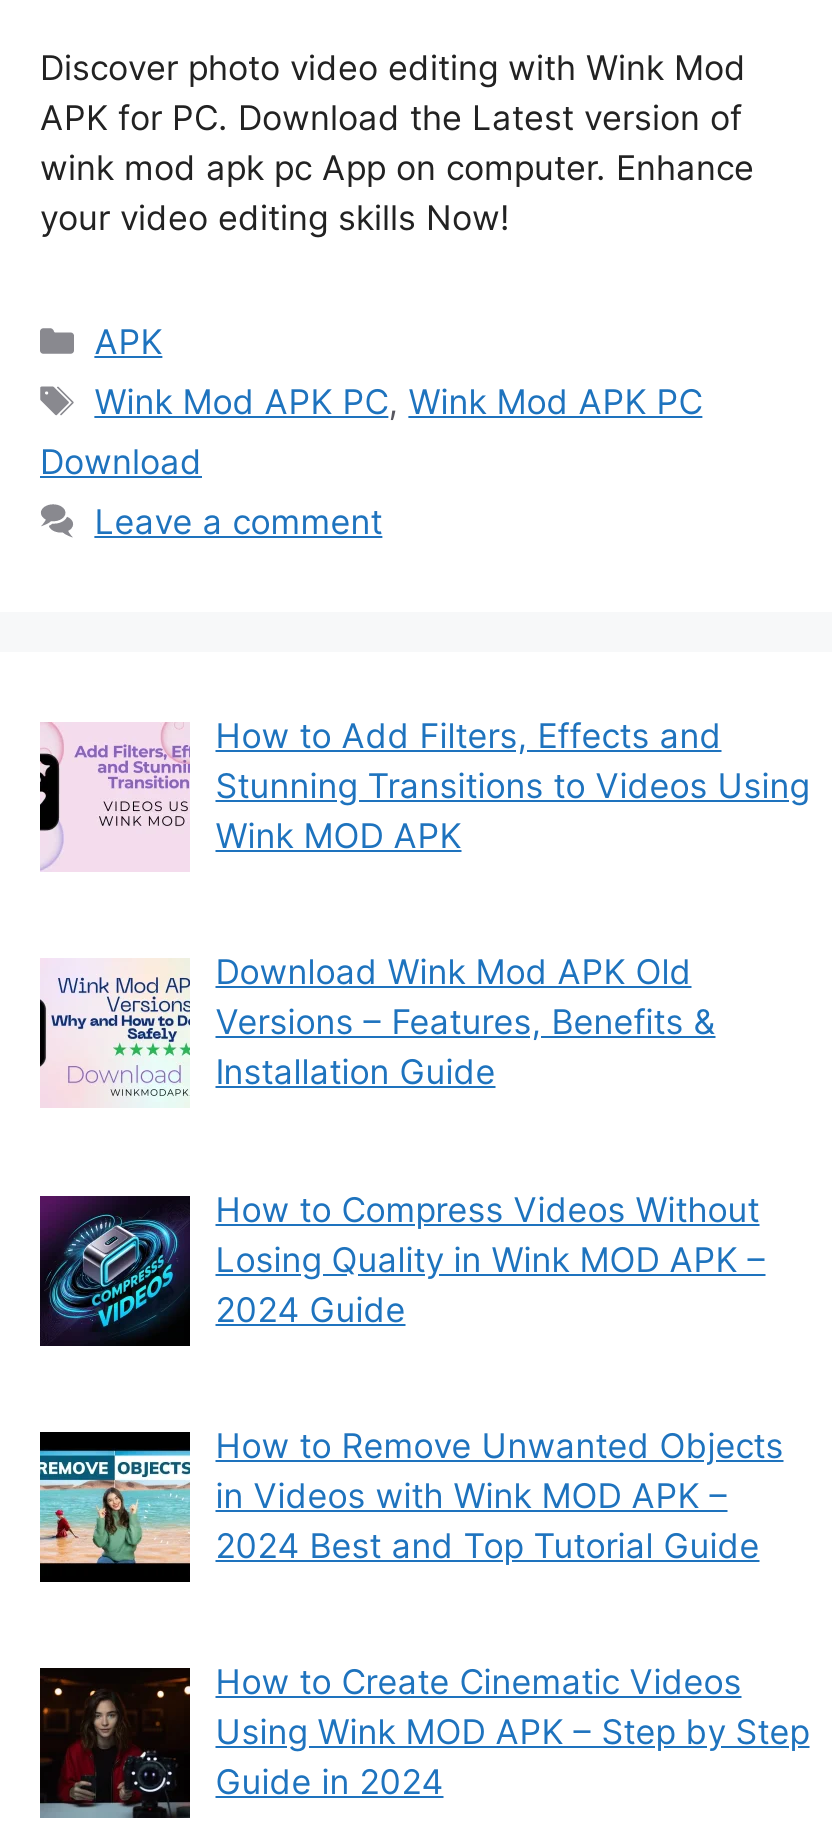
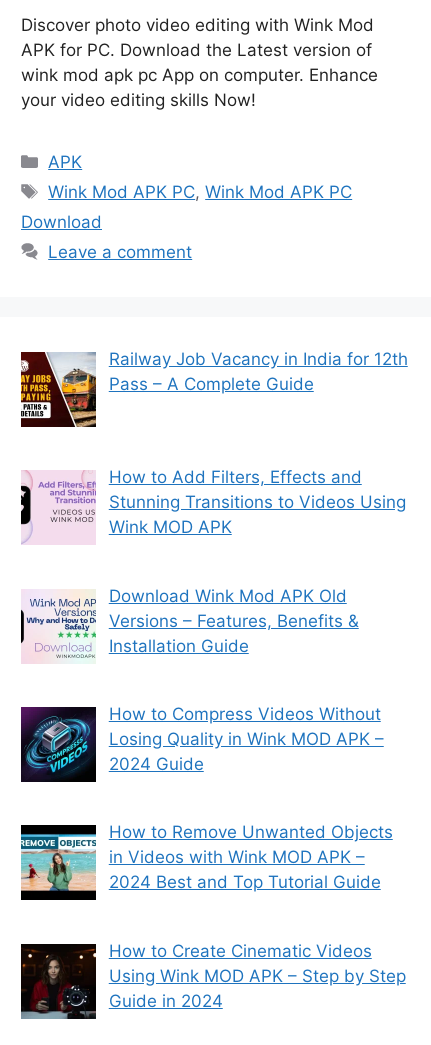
none -> [20,349,408,428] [image] | Railway Job Vacancy in India for 12th | Pass – A Complete Guide

